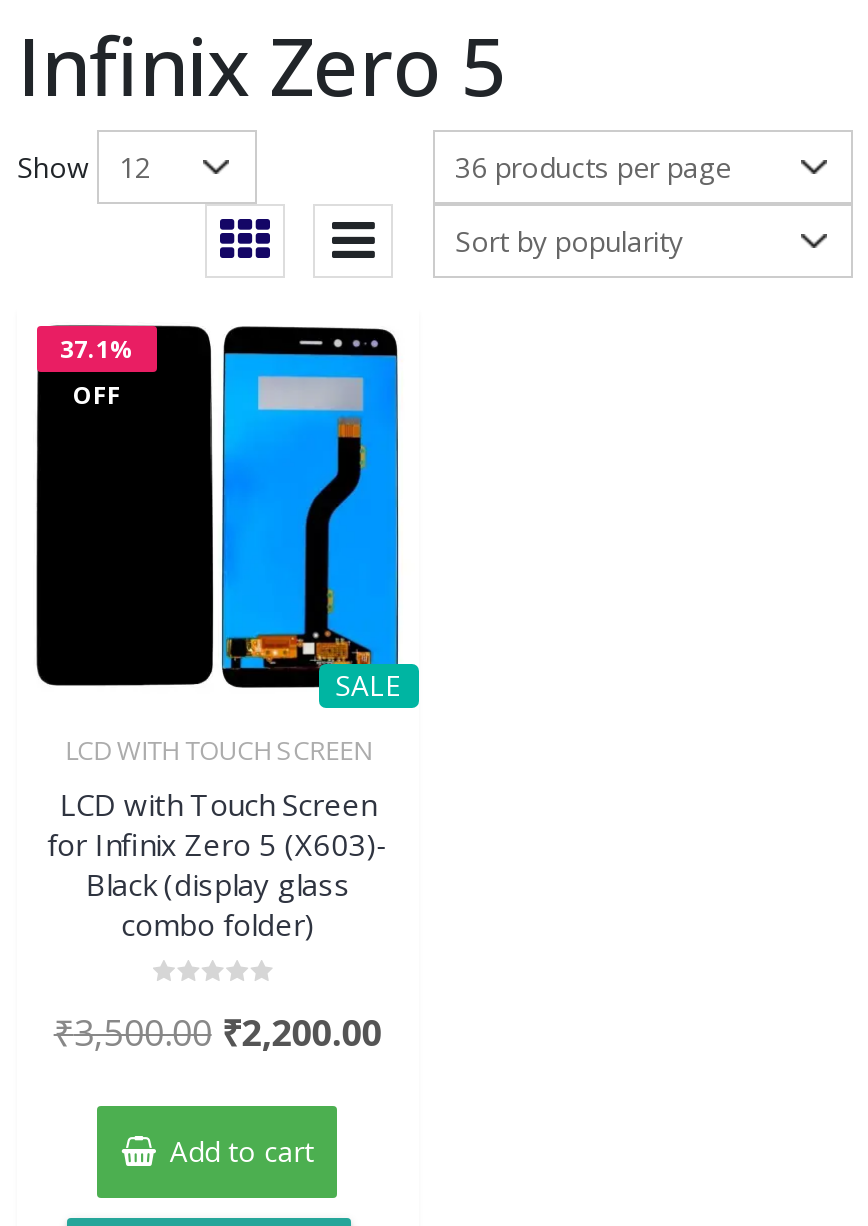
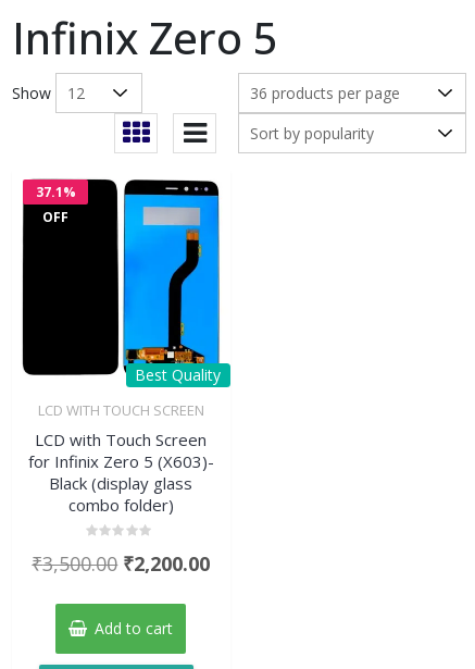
[335,665,401,703] SALE -> [135,364,221,385] Best Quality

